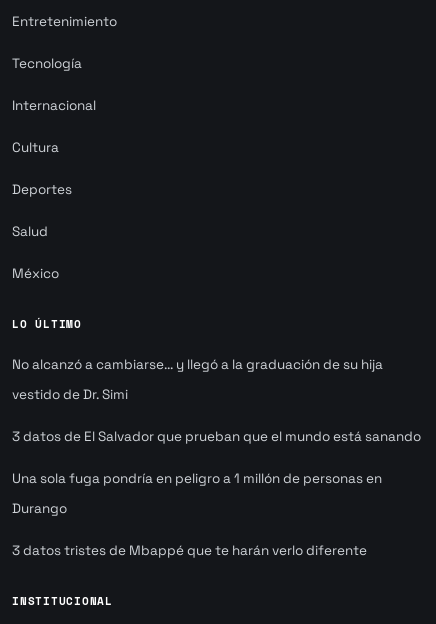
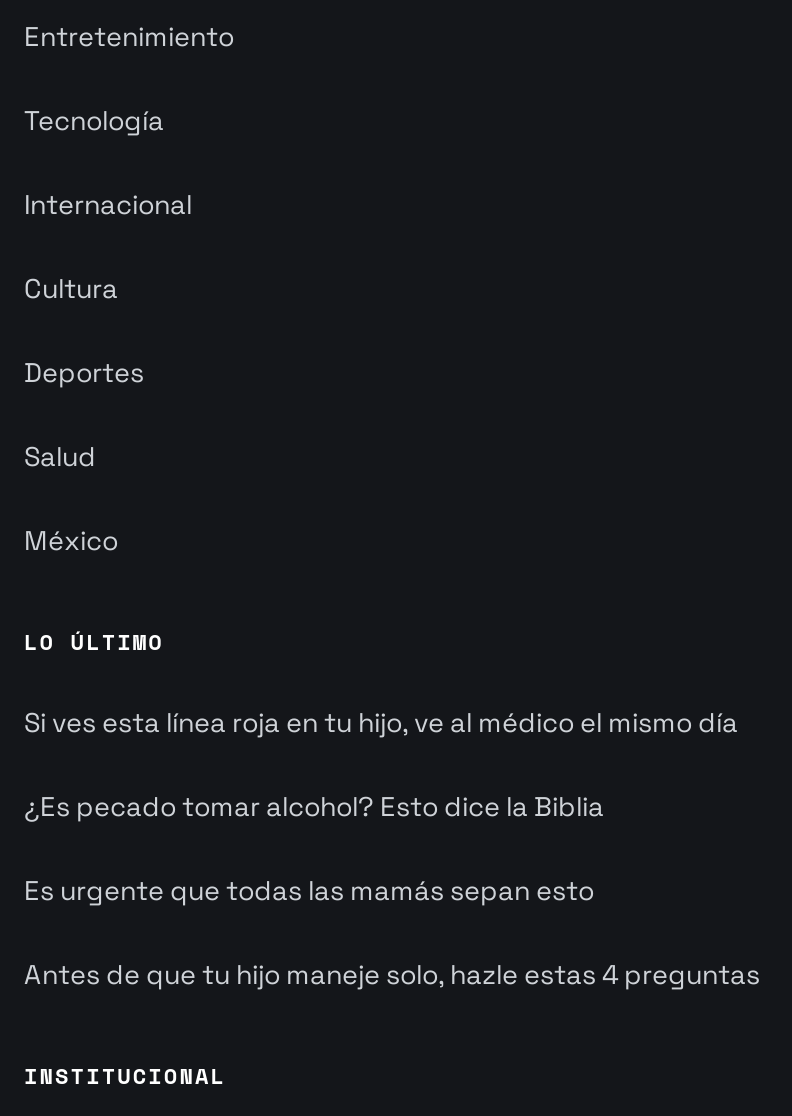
[12,356,421,559] No alcanzó a cambiarse... y llegó a la graduación de su hija | vestido de Dr. Simi | 3 datos de El Salvador que prueban que el mundo está sanando | Una sola fuga pondría en peligro a 1 millón de personas en | Durango | 3 datos tristes de Mbappé que te harán verlo diferente -> [24,706,760,992] Si ves esta línea roja en tu hijo, ve al médico el mismo día | ¿Es pecado tomar alcohol? Esto dice la Biblia | Es urgente que todas las mamás sepan esto | Antes de que tu hijo maneje solo, hazle estas 4 preguntas

